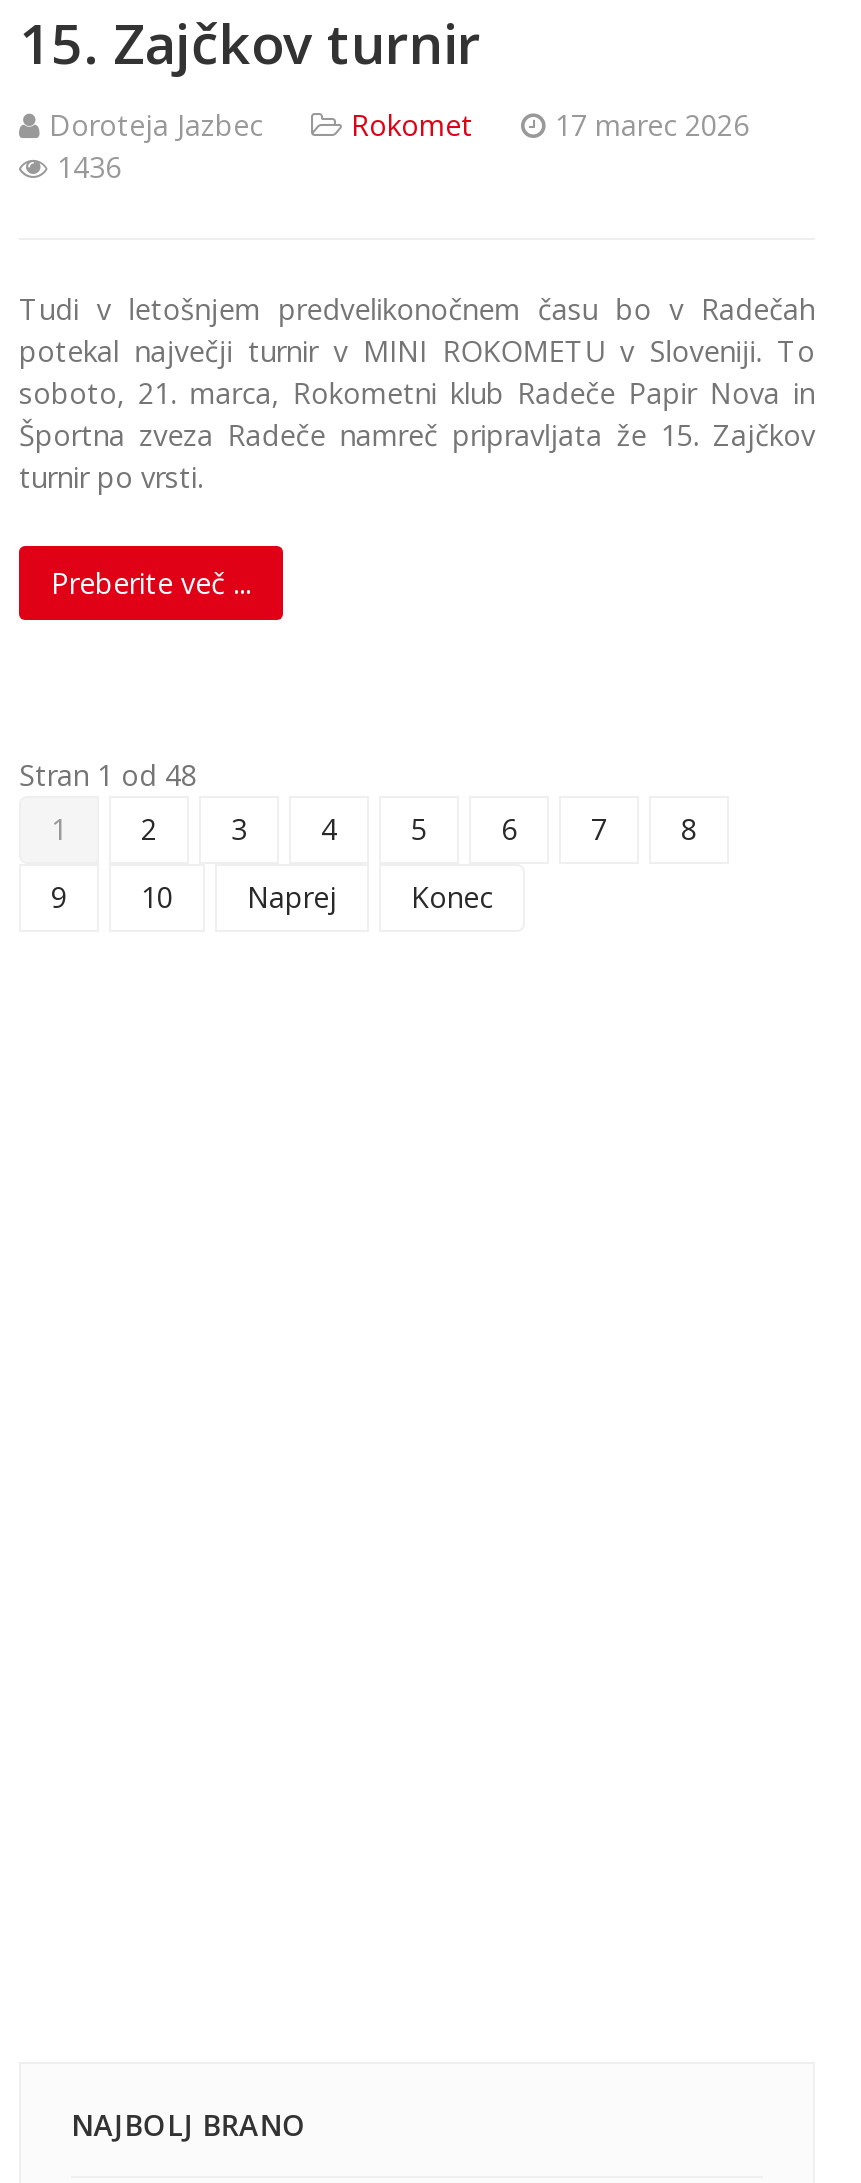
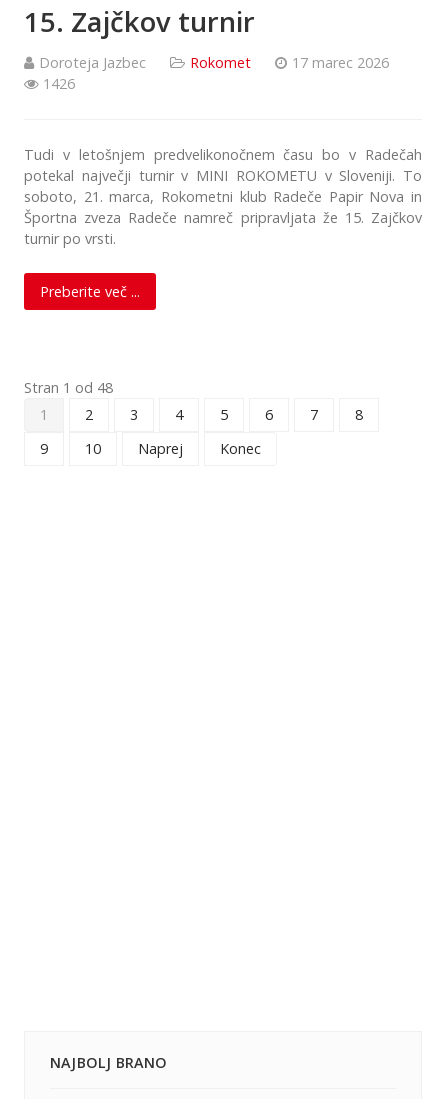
[57,148,121,186] 1436 -> [43,74,75,93] 1426

